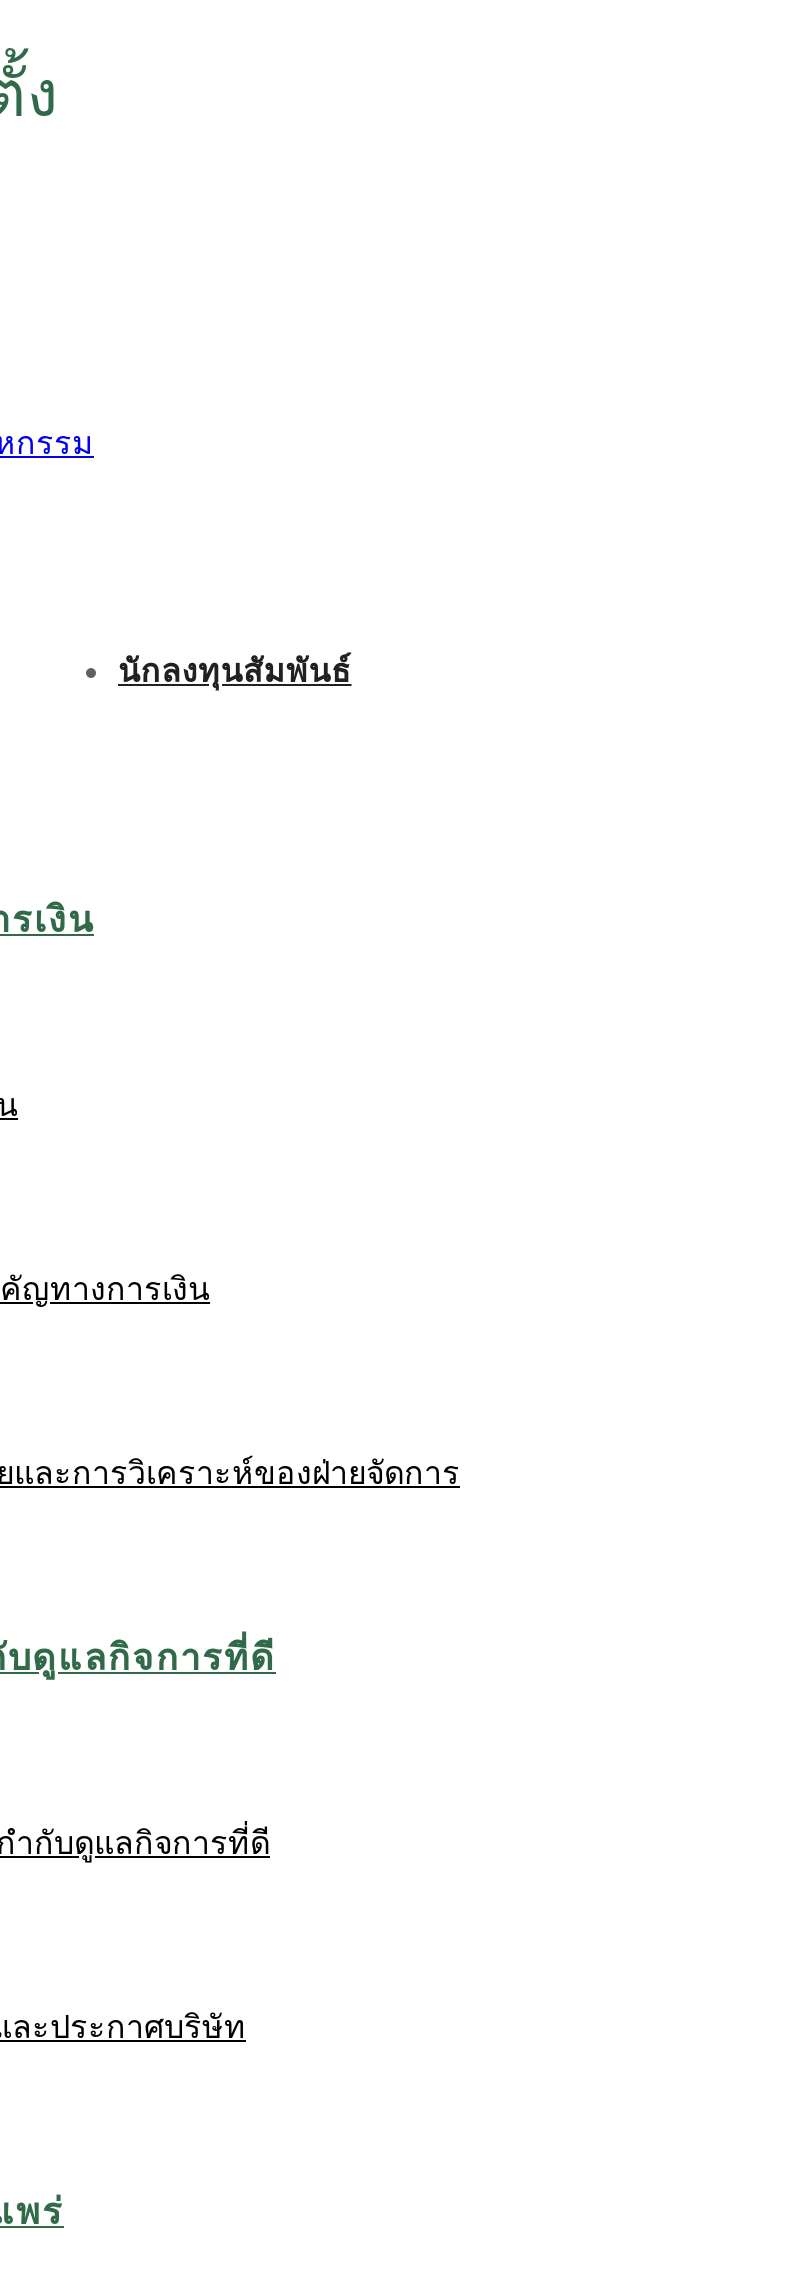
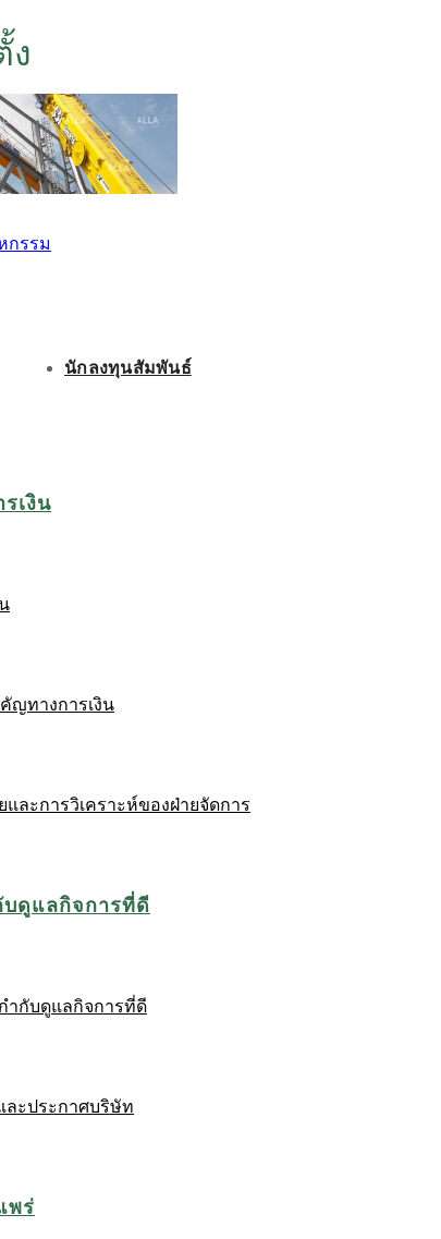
none -> [3,93,179,195] [image]

